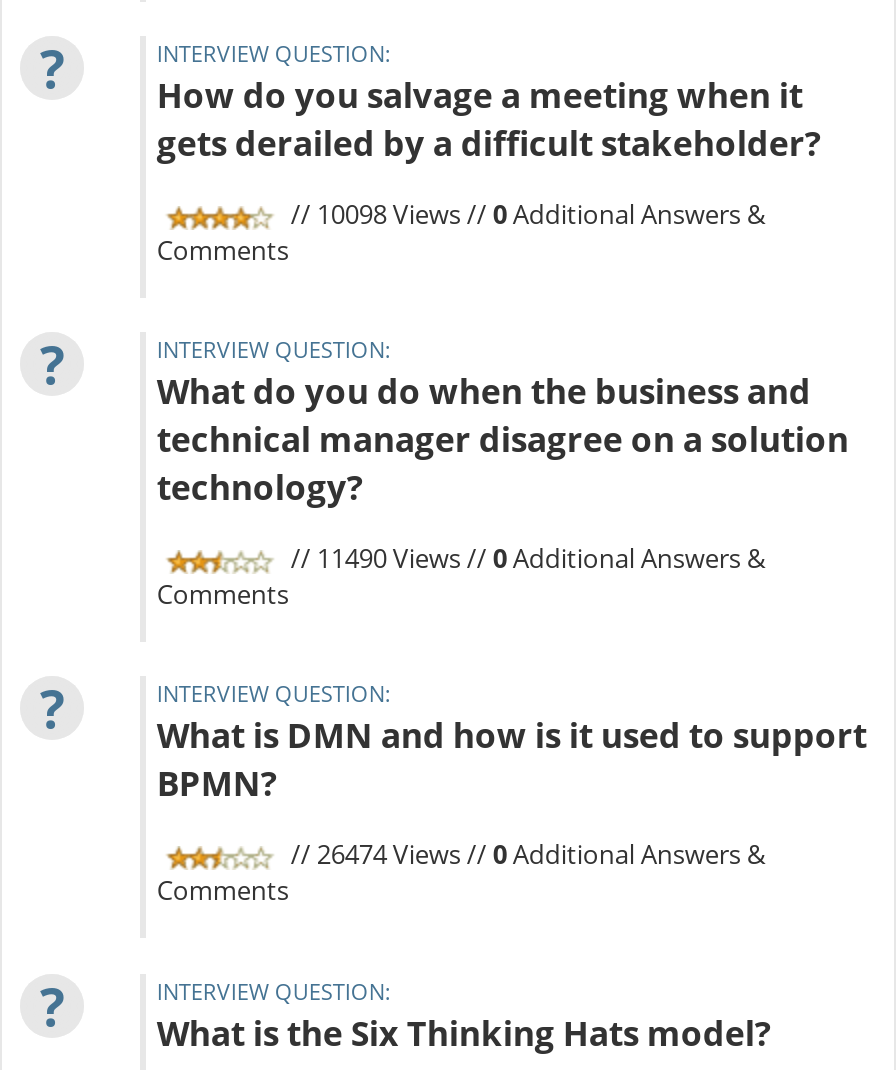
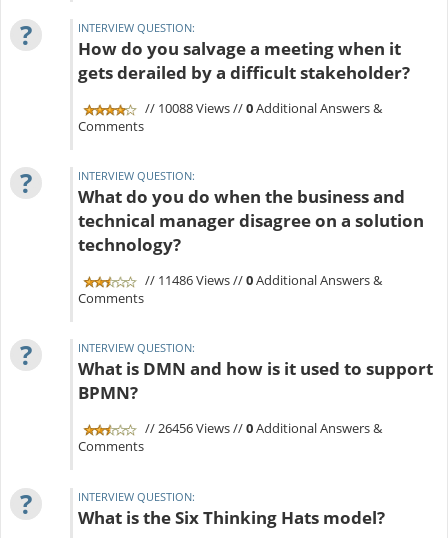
[285,196,765,232] // 10098 Views // 0Additional Answers & -> [142,99,382,117] // 10088 Views // 0Additional Answers &
[285,541,765,577] // 11490 Views // 0Additional Answers & -> [142,271,382,289] // 11486 Views // 0Additional Answers &
[285,837,765,873] // 26474 Views // 0Additional Answers & -> [142,419,382,437] // 26456 Views // 0Additional Answers &

